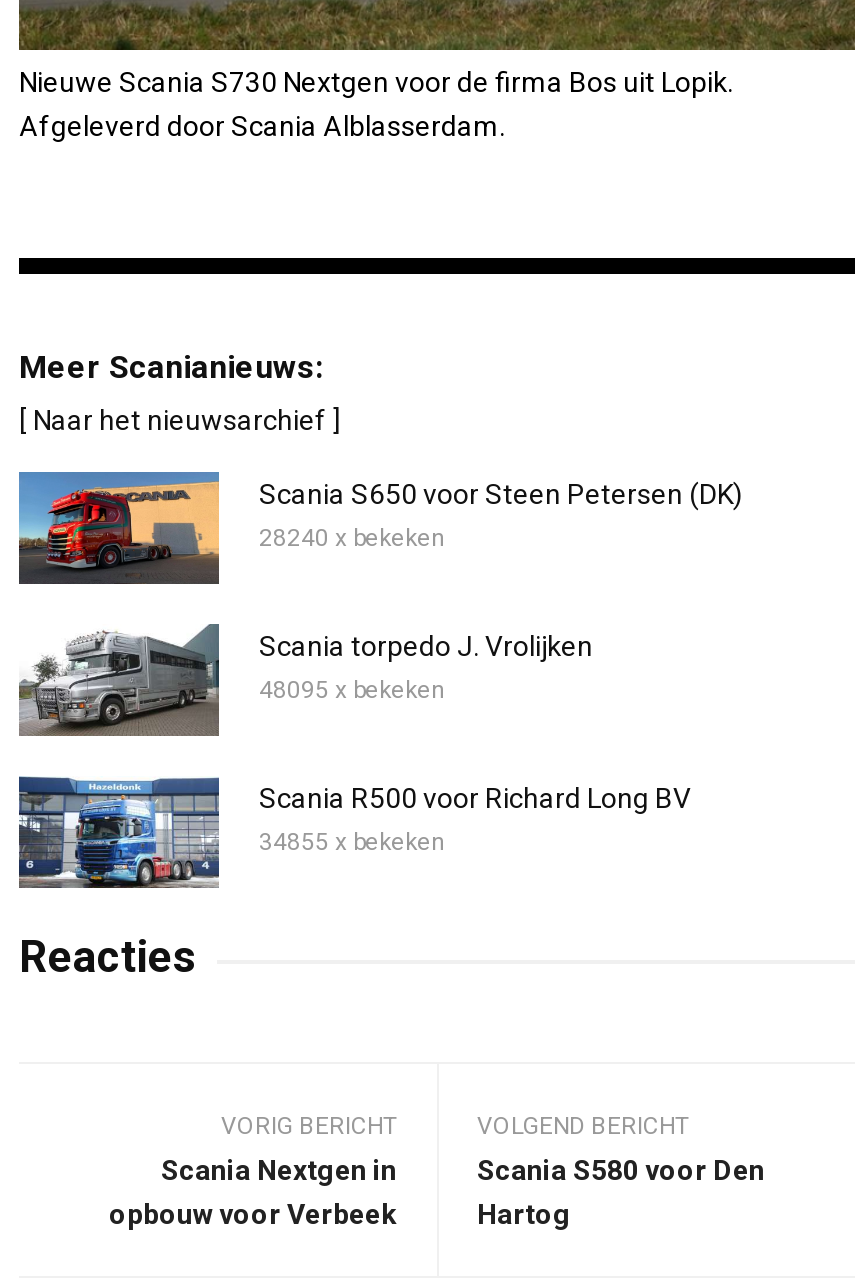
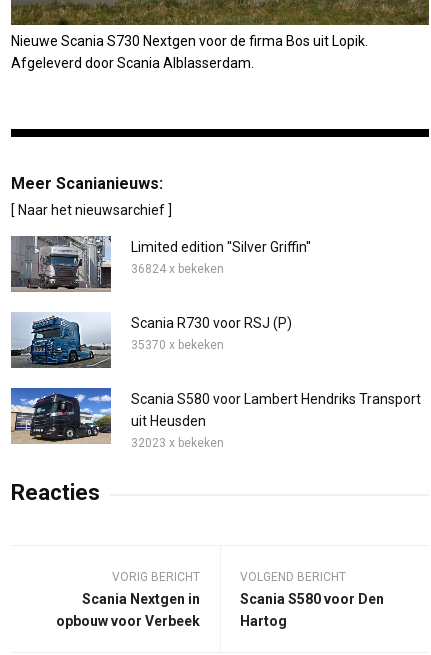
[19,470,743,584] [image] | Scania S650 voor Steen Petersen (DK) | 28240 x bekeken -> [11,235,311,291] [image] | Limited edition ''Silver Griffin'' | 36824 x bekeken
[19,624,593,736] [image] | Scania torpedo J. Vrolijken | 48095 x bekeken -> [11,312,292,367] [image] | Scania R730 voor RSJ (P) | 35370 x bekeken
[17,776,691,888] [image] | Scania R500 voor Richard Long BV | 34855 x bekeken -> [11,387,421,450] [image] | Scania S580 voor Lambert Hendriks Transport | uit Heusden | 32023 x bekeken

